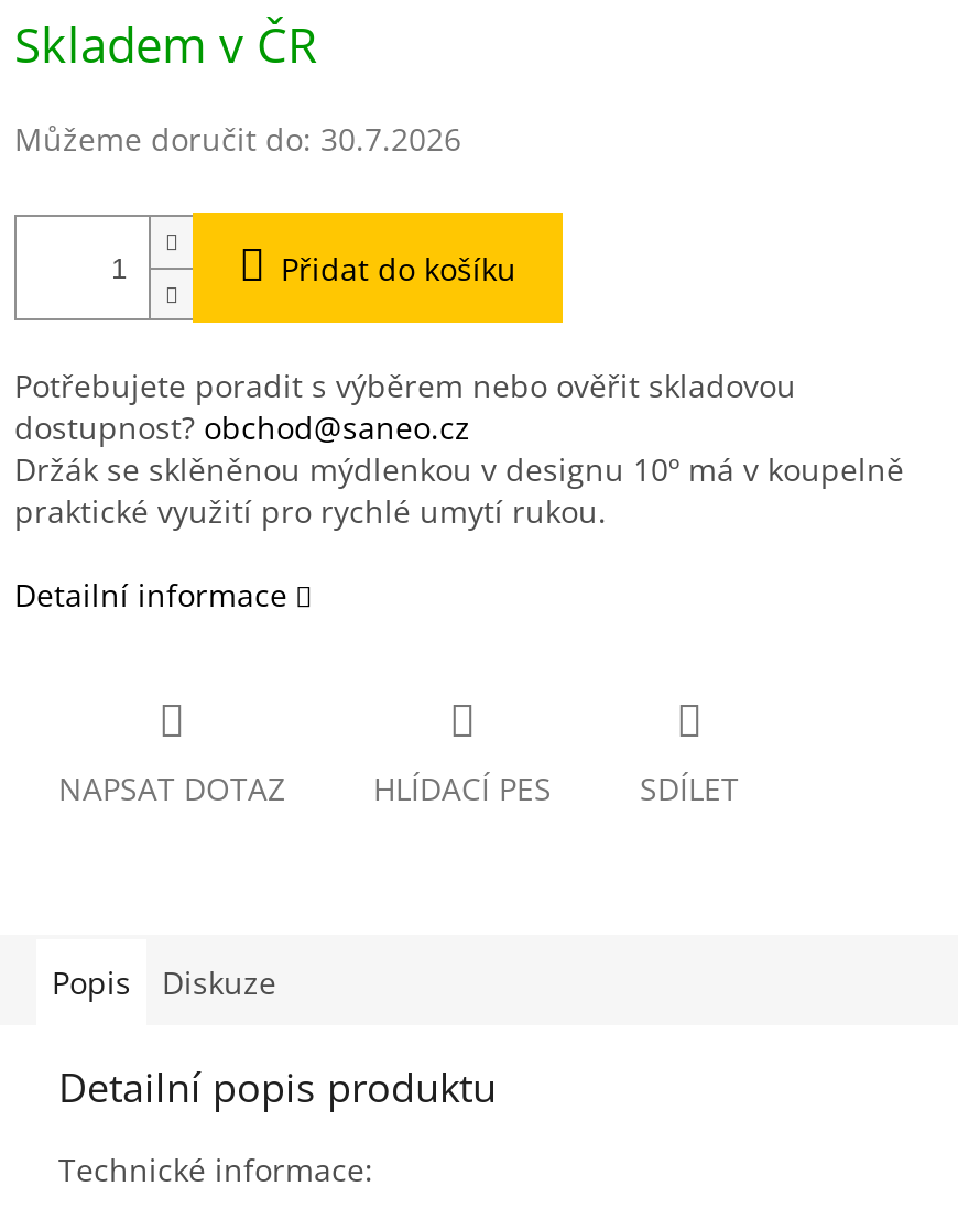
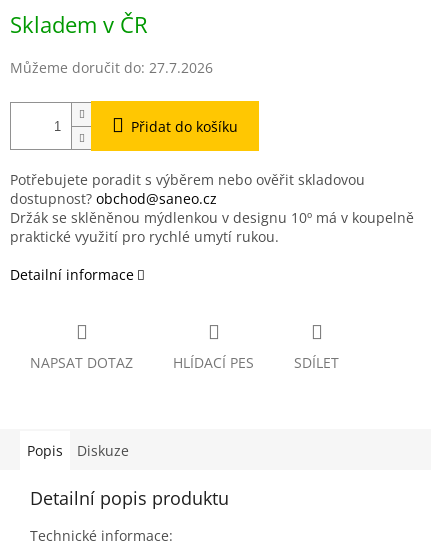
[14,119,461,161] Můžeme doručit do: 30.7.2026 -> [10,58,213,77] Můžeme doručit do: 27.7.2026

